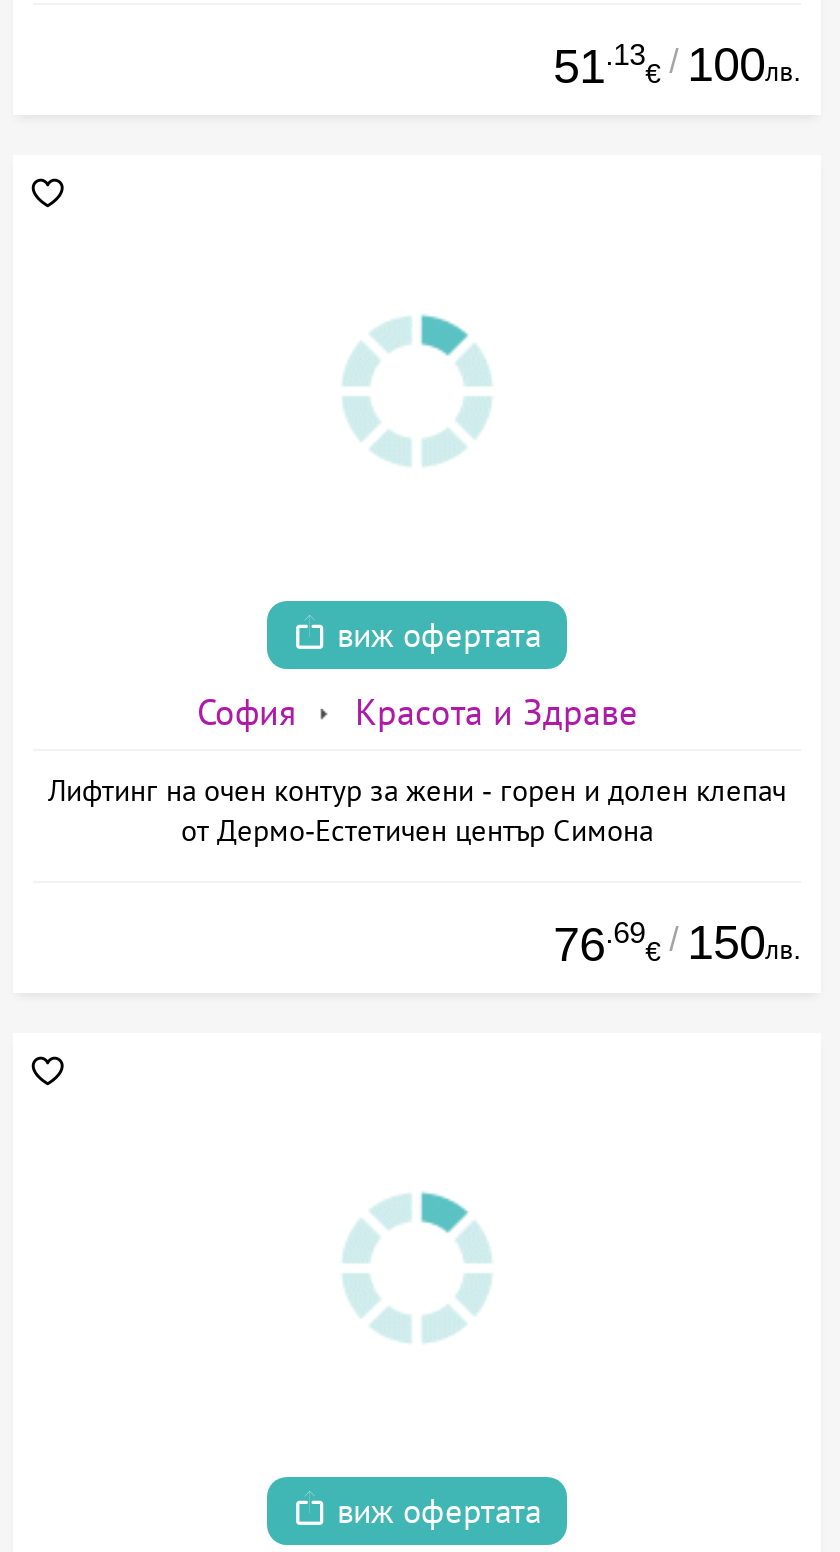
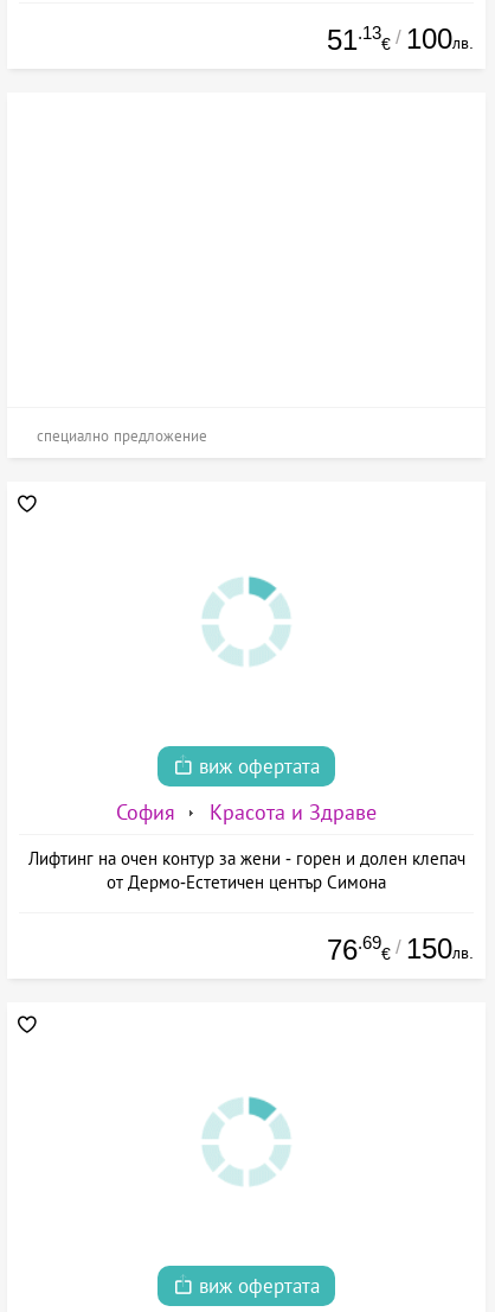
none -> [37,427,207,445] специално предложение

